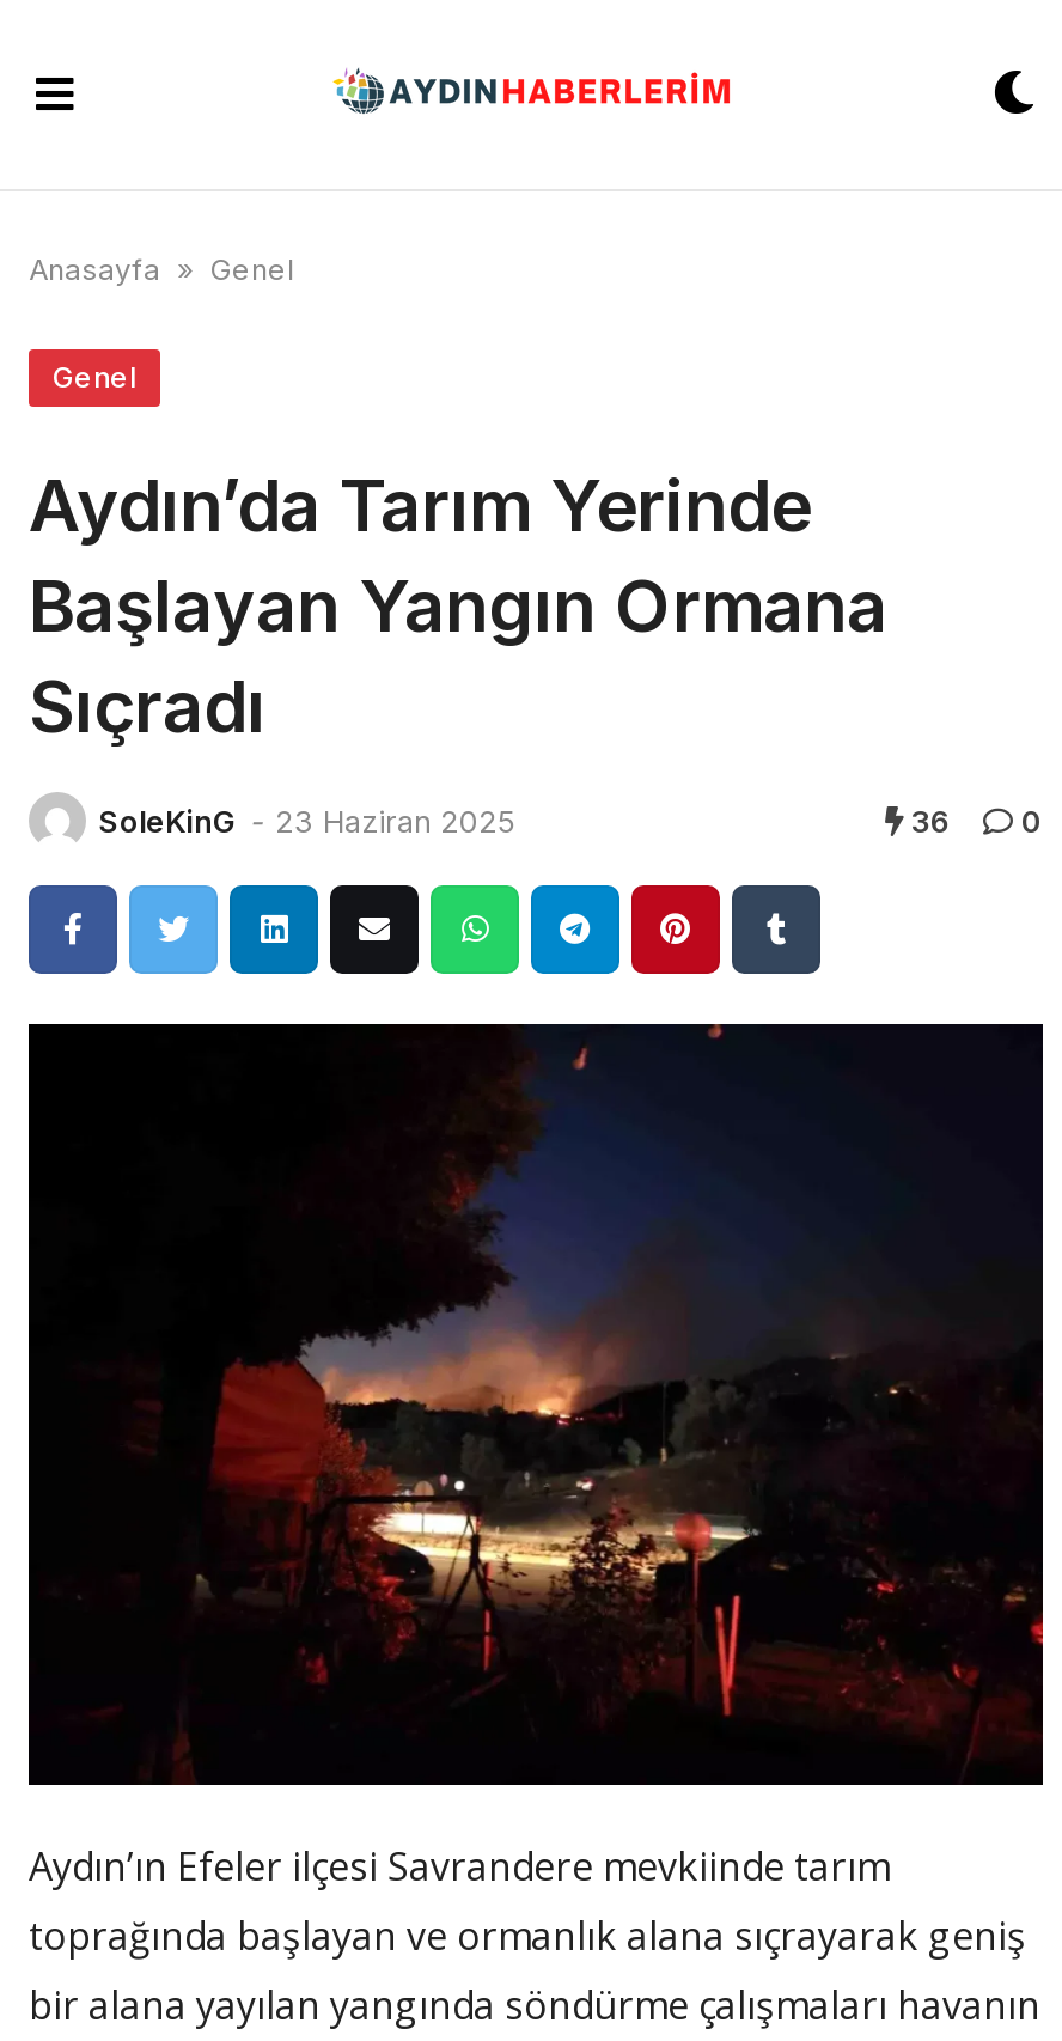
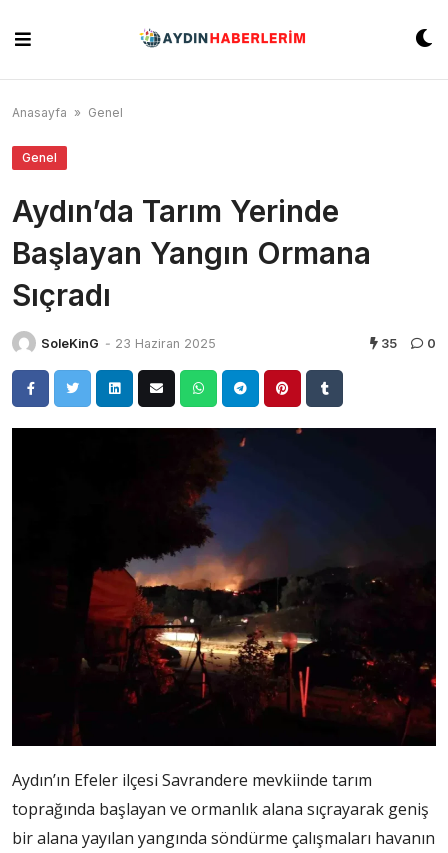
[904,803,1043,839] 36 0 -> [378,335,436,350] 35 0

